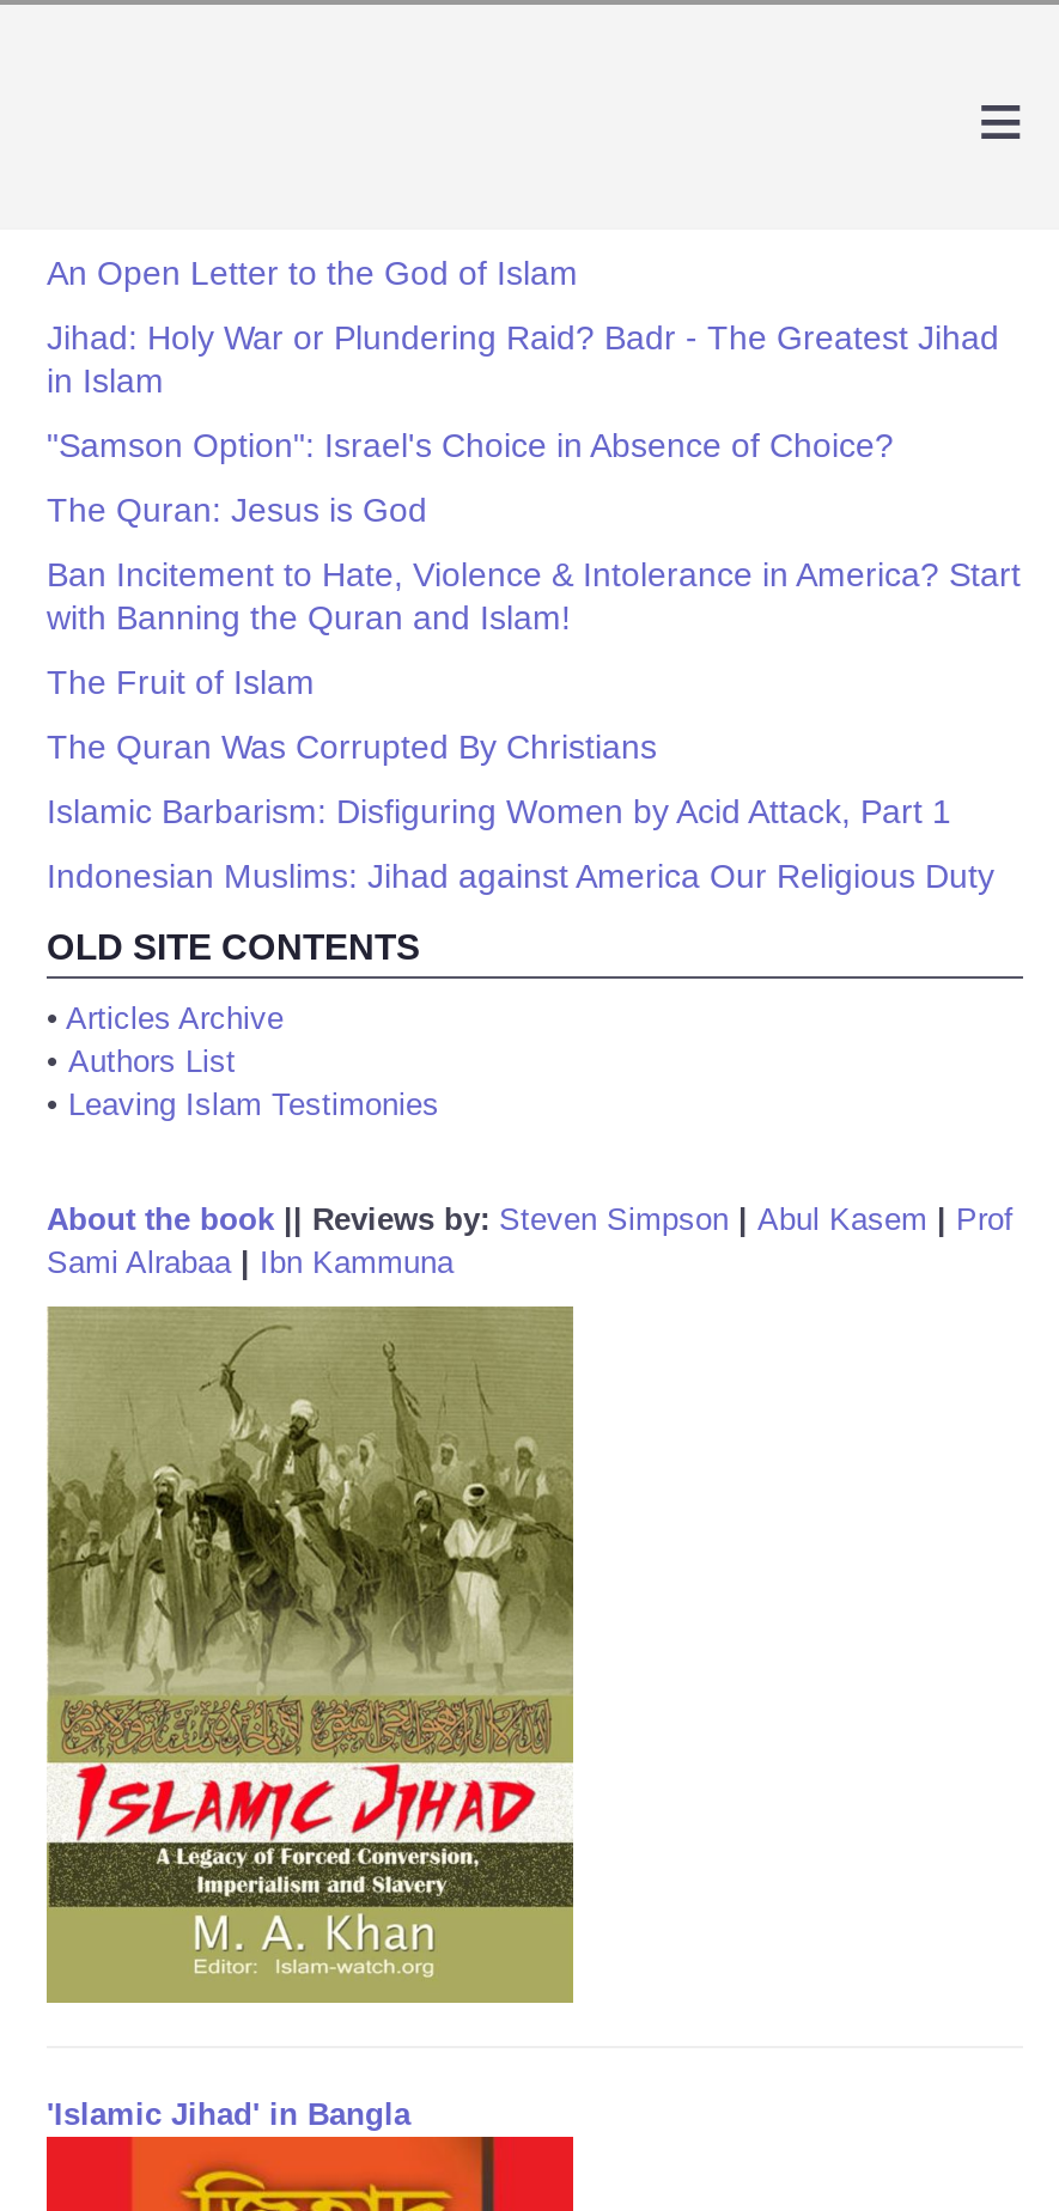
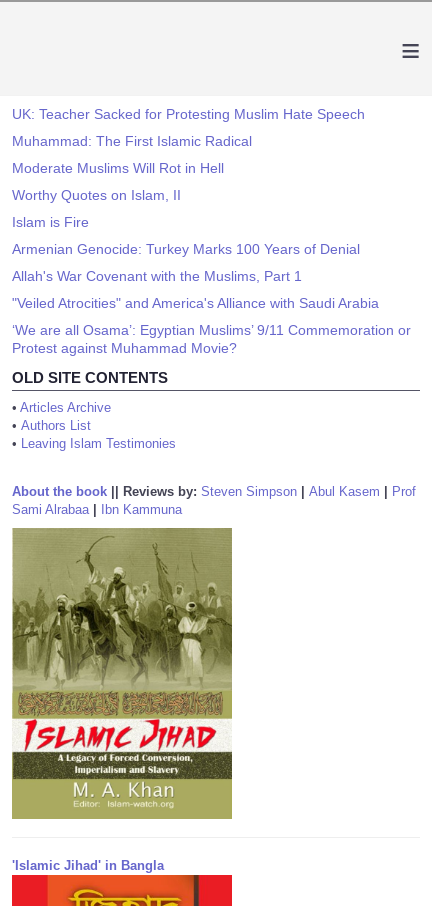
[47,254,578,292] An Open Letter to the God of Islam -> [12,106,365,122] UK: Teacher Sacked for Protesting Muslim Hate Speech
[47,318,999,400] Jihad: Holy War or Plundering Raid? Badr - The Greatest Jihad | in Islam -> [12,133,252,149] Muhammad: The First Islamic Radical
[47,426,894,464] "Samson Option": Israel's Choice in Absence of Choice? -> [12,160,224,176] Moderate Muslims Will Rot in Hell
[47,491,427,529] The Quran: Jesus is God -> [12,187,181,203] Worthy Quotes on Islam, II
[47,555,1021,636] Ban Incitement to Hate, Violence & Intolerance in America? Start | with Banning the Quran and Islam! -> [12,214,89,230] Islam is Fire
[47,663,315,701] The Fruit of Islam -> [12,241,360,257] Armenian Genocide: Turkey Marks 100 Years of Denial
[47,727,657,766] The Quran Was Corrupted By Christians -> [12,268,302,284] Allah's War Covenant with the Muslims, Part 1
[47,792,951,830] Islamic Barbarism: Disfiguring Women by Acid Attack, Part 1 -> [12,295,379,311] "Veiled Atrocities" and America's Alliance with Saudi Arabia
[47,857,994,895] Indonesian Muslims: Jihad against America Our Religious Duty -> [12,322,411,356] ‘We are all Osama’: Egyptian Muslims’ 9/11 Commemoration or | Protest against Muhammad Movie?

